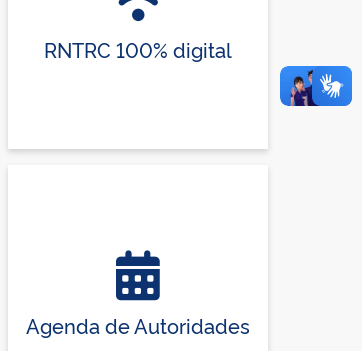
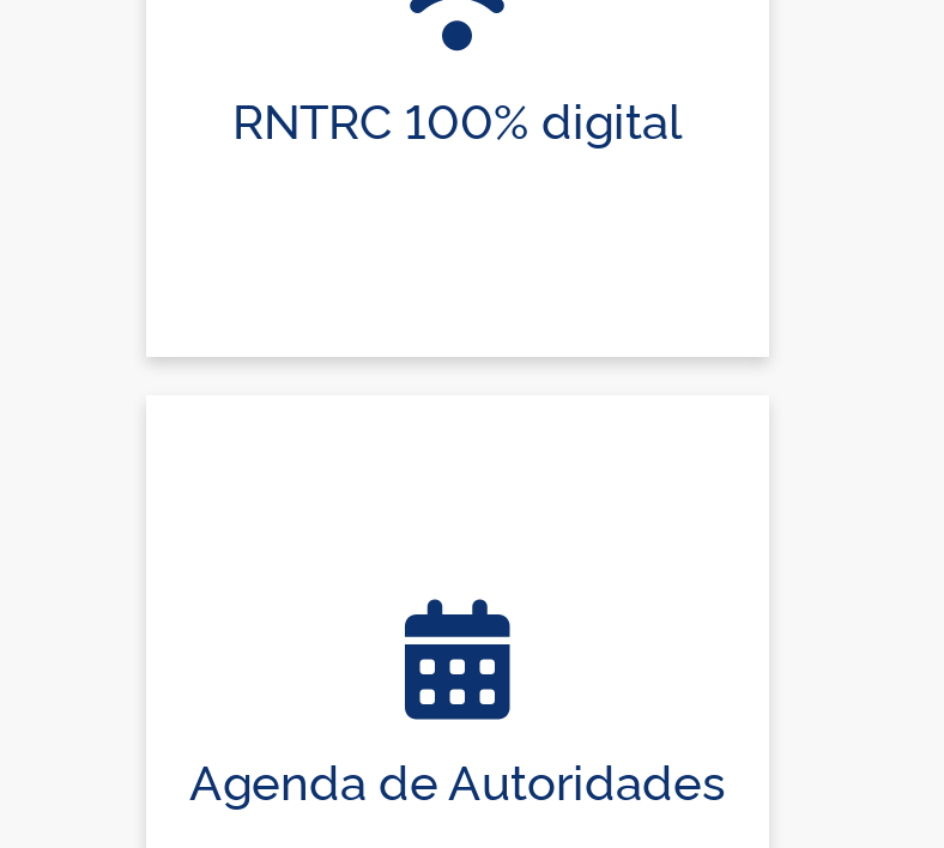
[279,65,353,107] [image] -> none

